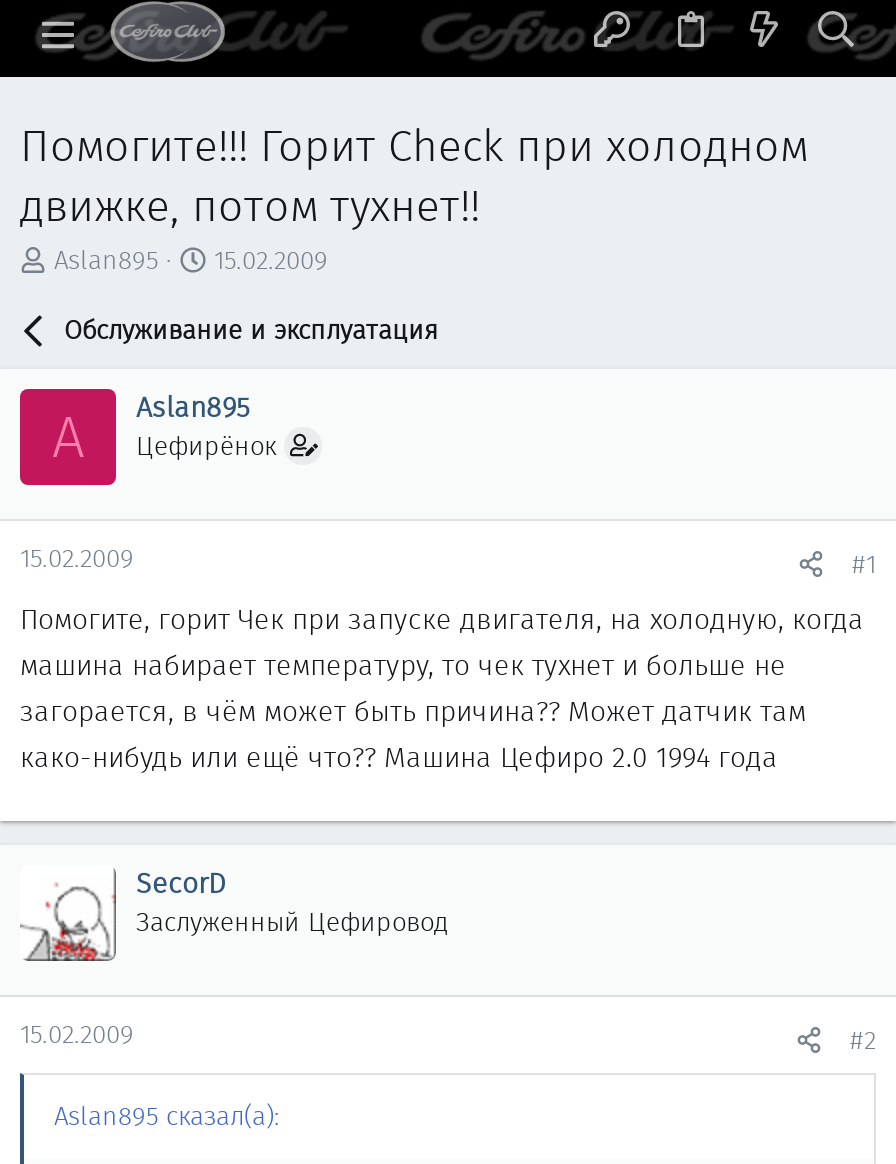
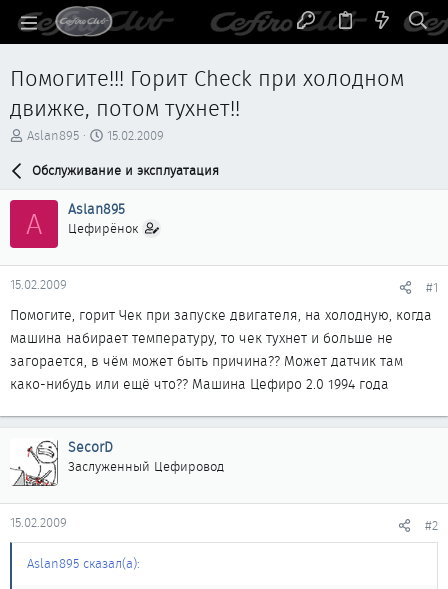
[38,871,112,959] [image] -> [18,440,58,486] [image]

